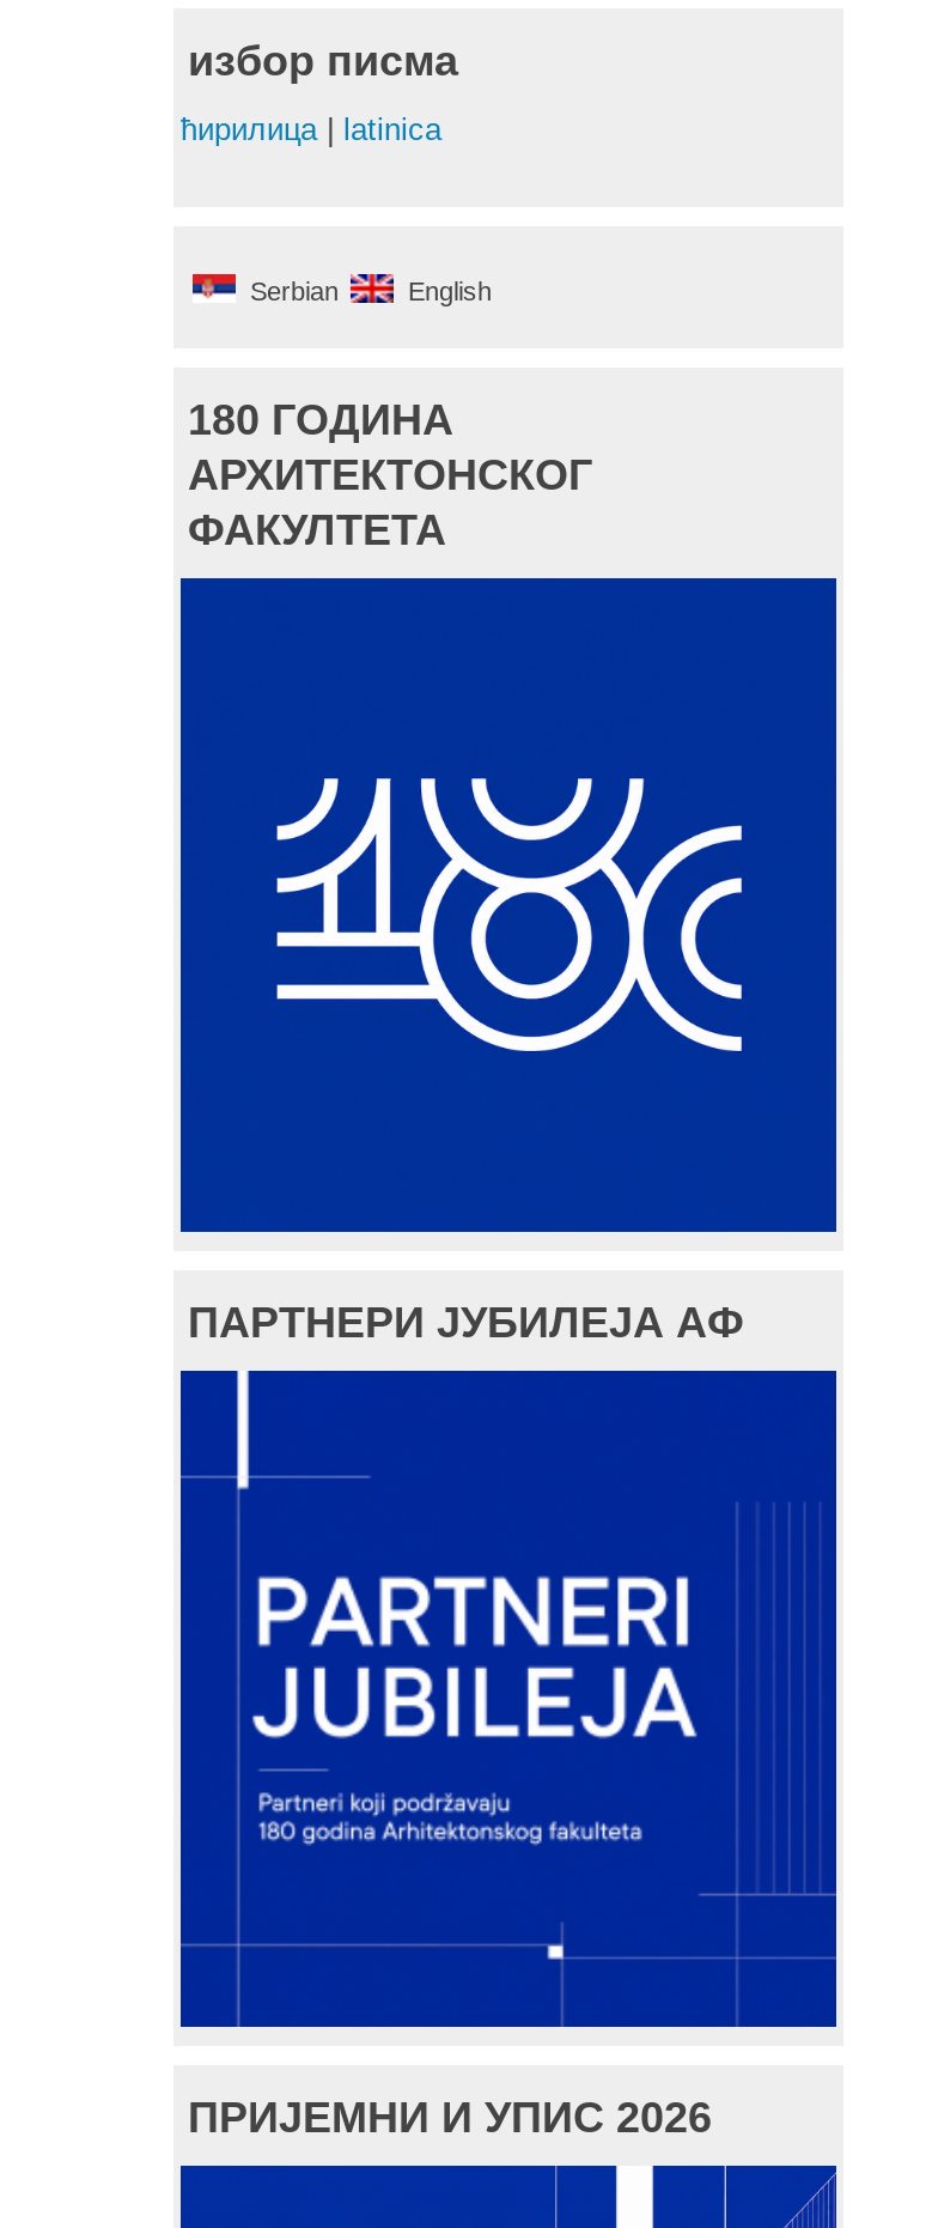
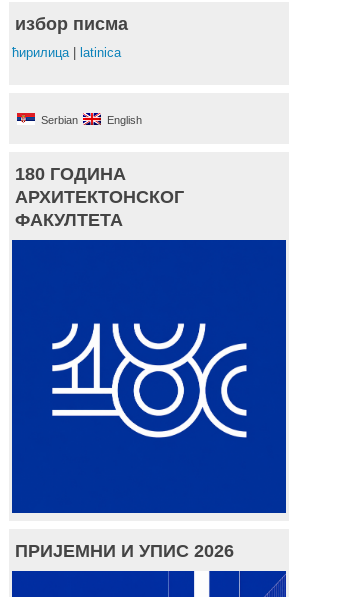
[188,1299,743,1347] ПАРТНЕРИ ЈУБИЛЕЈА АФ -> none
[231,1373,695,2020] [image] -> none

